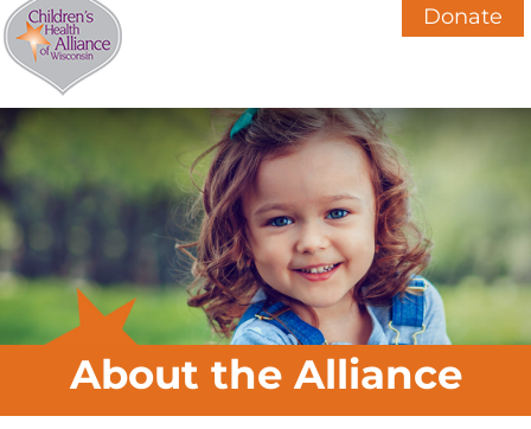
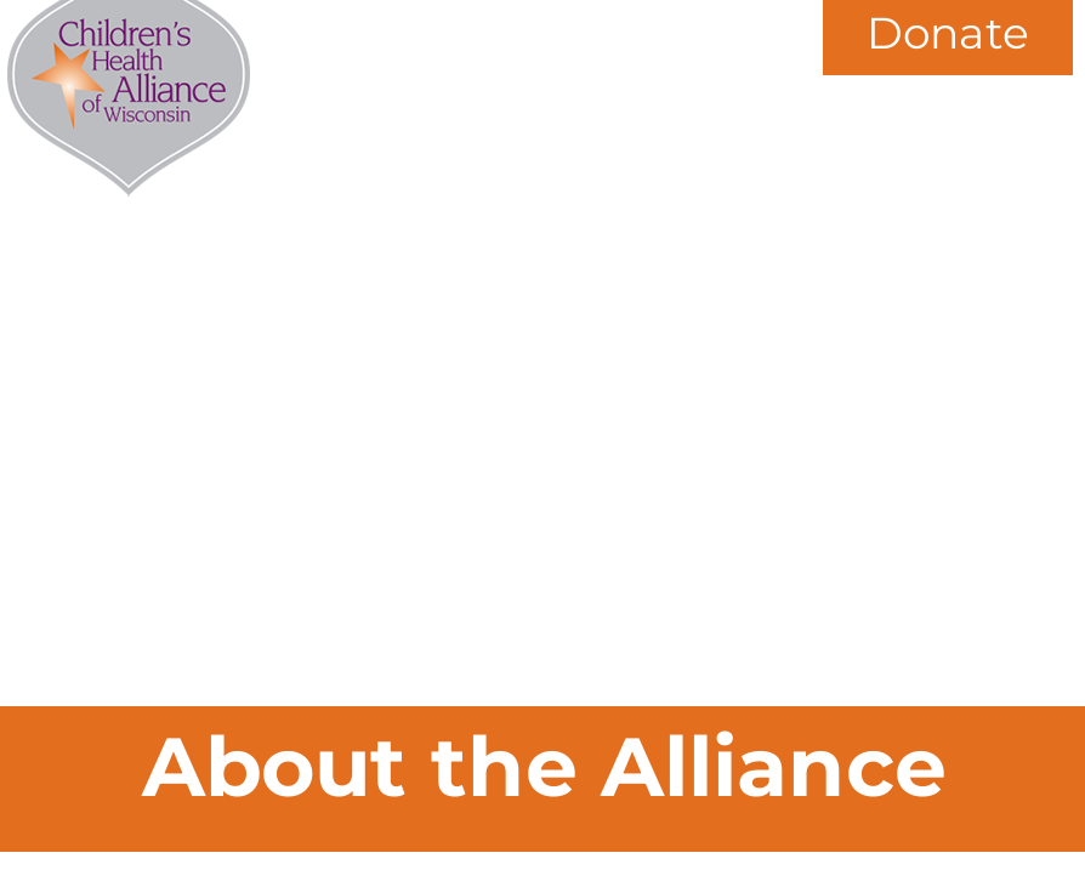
[4,107,527,346] [image] -> none

